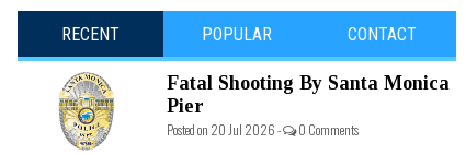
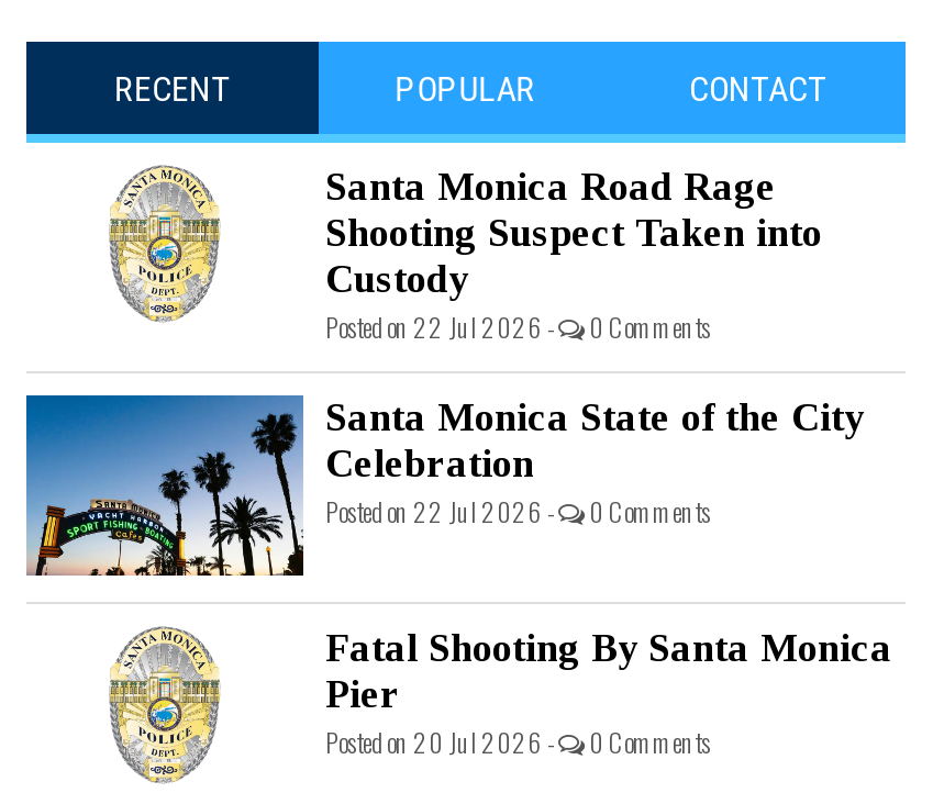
none -> [24,165,864,578] [image] | Santa Monica Road Rage | Shooting Suspect Taken into | Custody | Posted on 22 Jul 2026 - | 0 Comments | Santa Monica State of the City | Celebration | Posted on 22 Jul 2026 - | 0 Comments

